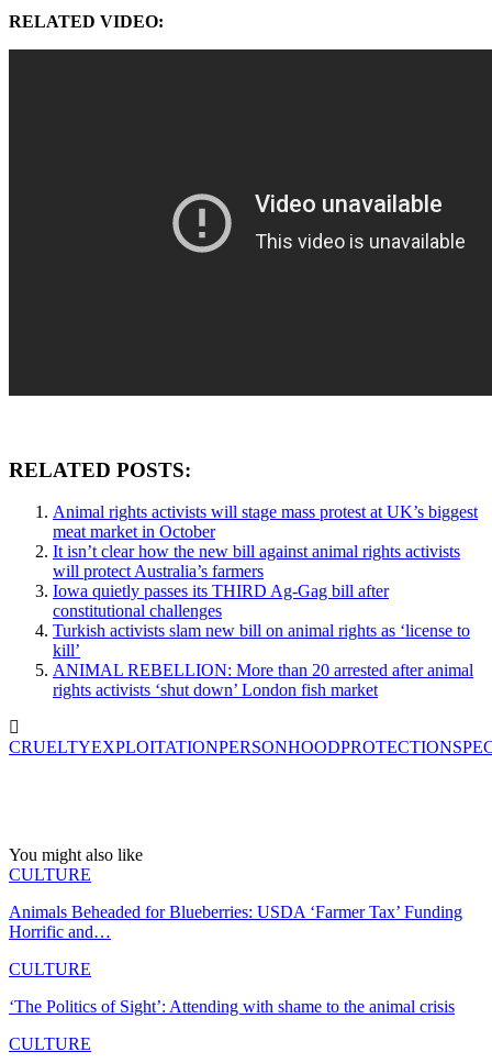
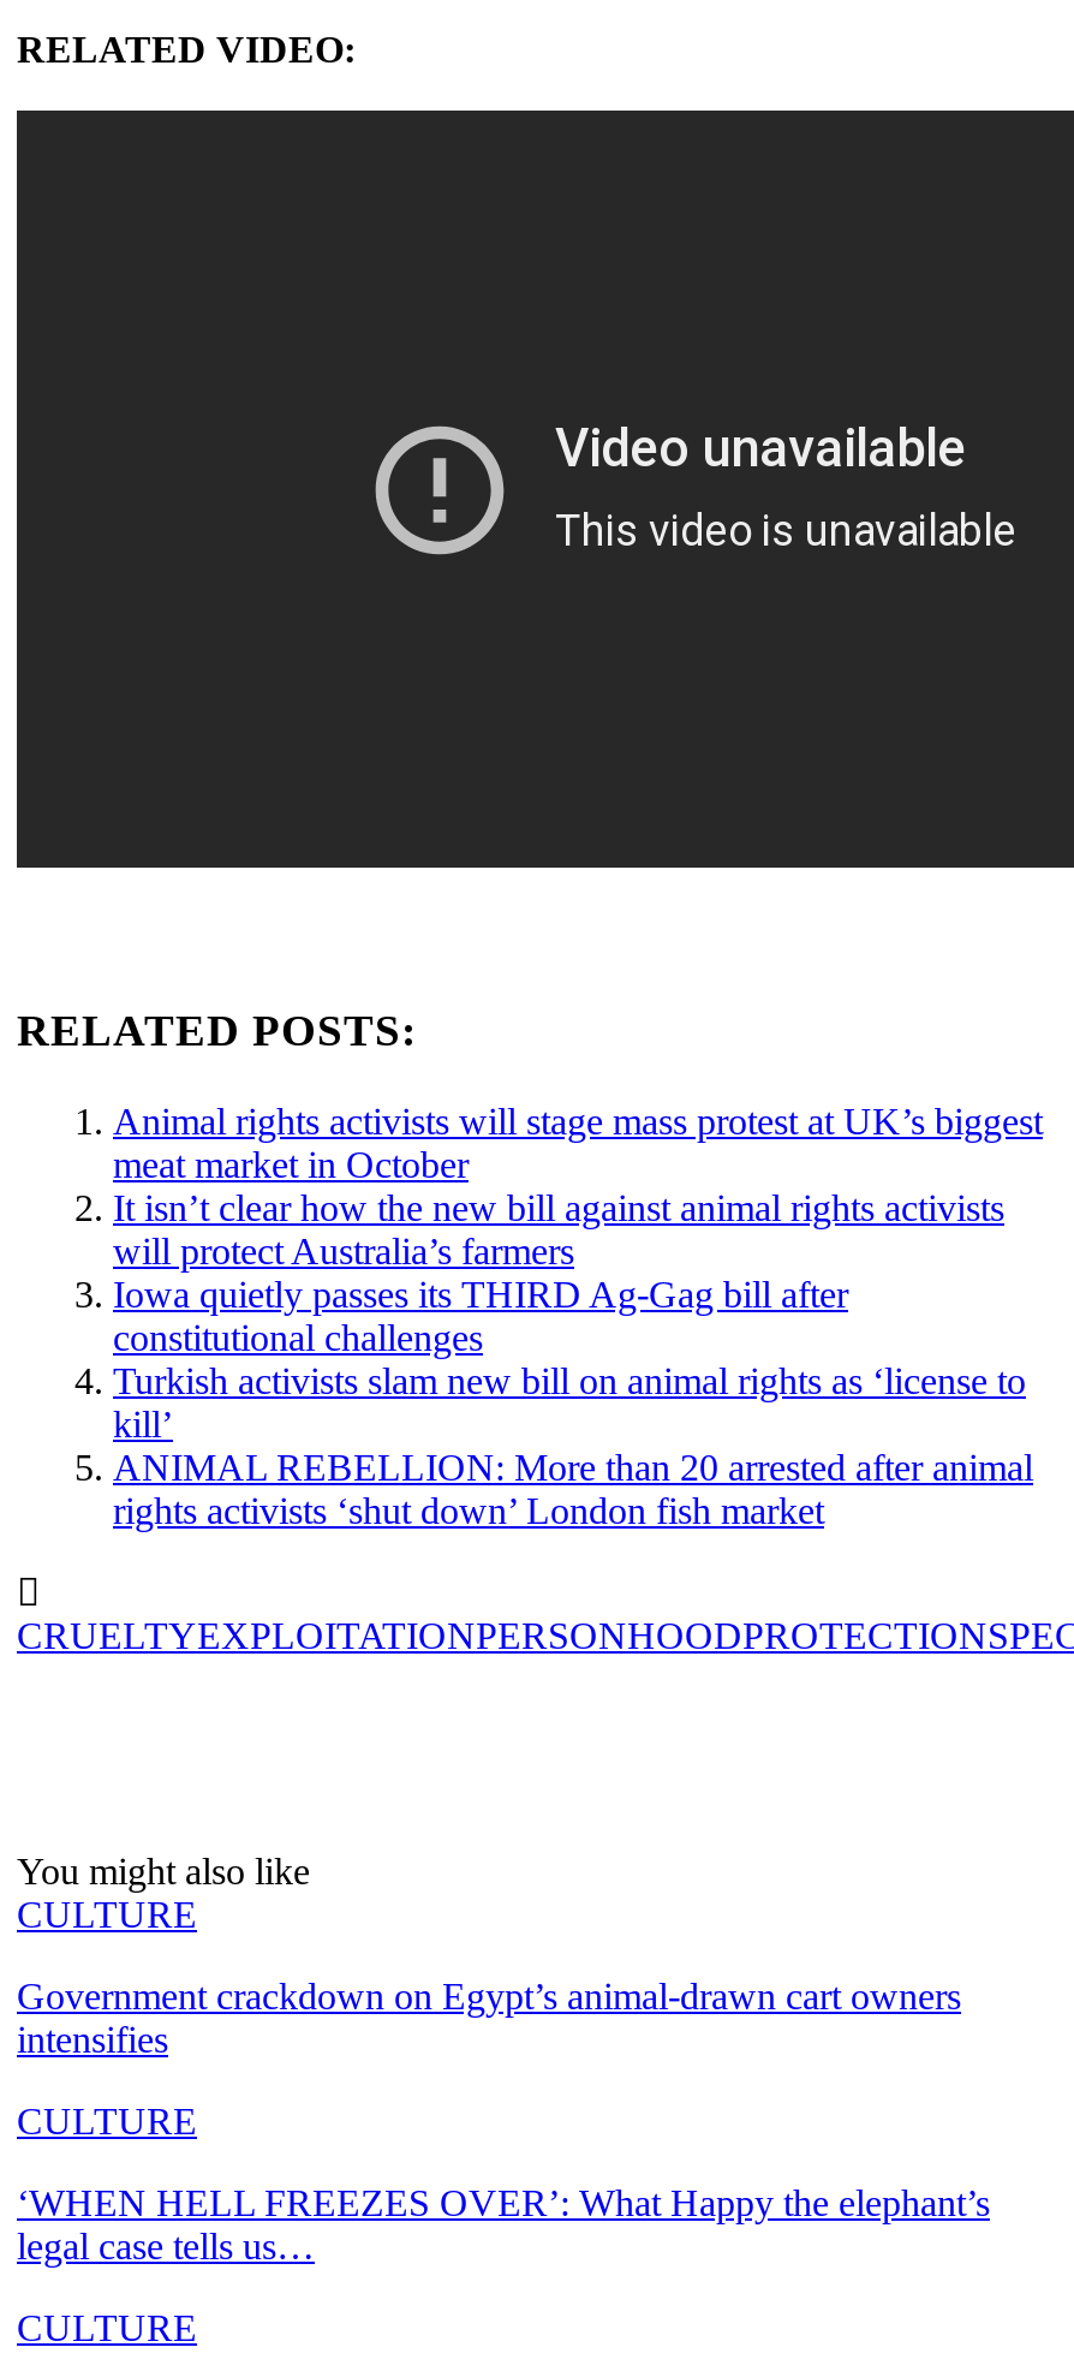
[9,903,462,941] Animals Beheaded for Blueberries: USDA ‘Farmer Tax’ Funding | Horrific and… -> [17,1976,961,2060] Government crackdown on Egypt’s animal-drawn cart owners | intensifies
[9,997,455,1016] ‘The Politics of Sight’: Attending with shame to the animal crisis -> [17,2183,990,2267] ‘WHEN HELL FREEZES OVER’: What Happy the elephant’s | legal case tells us…

